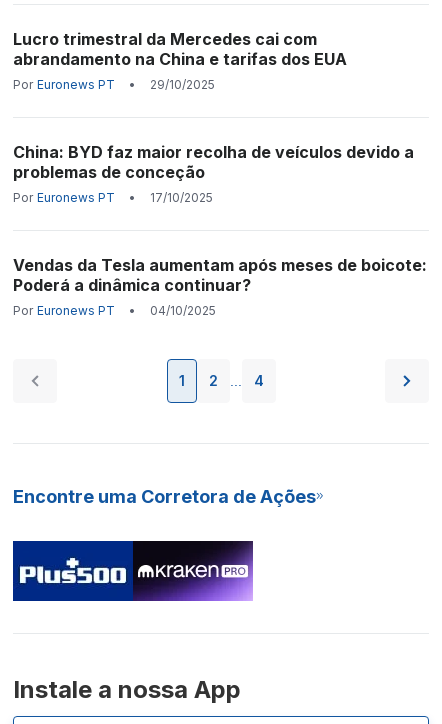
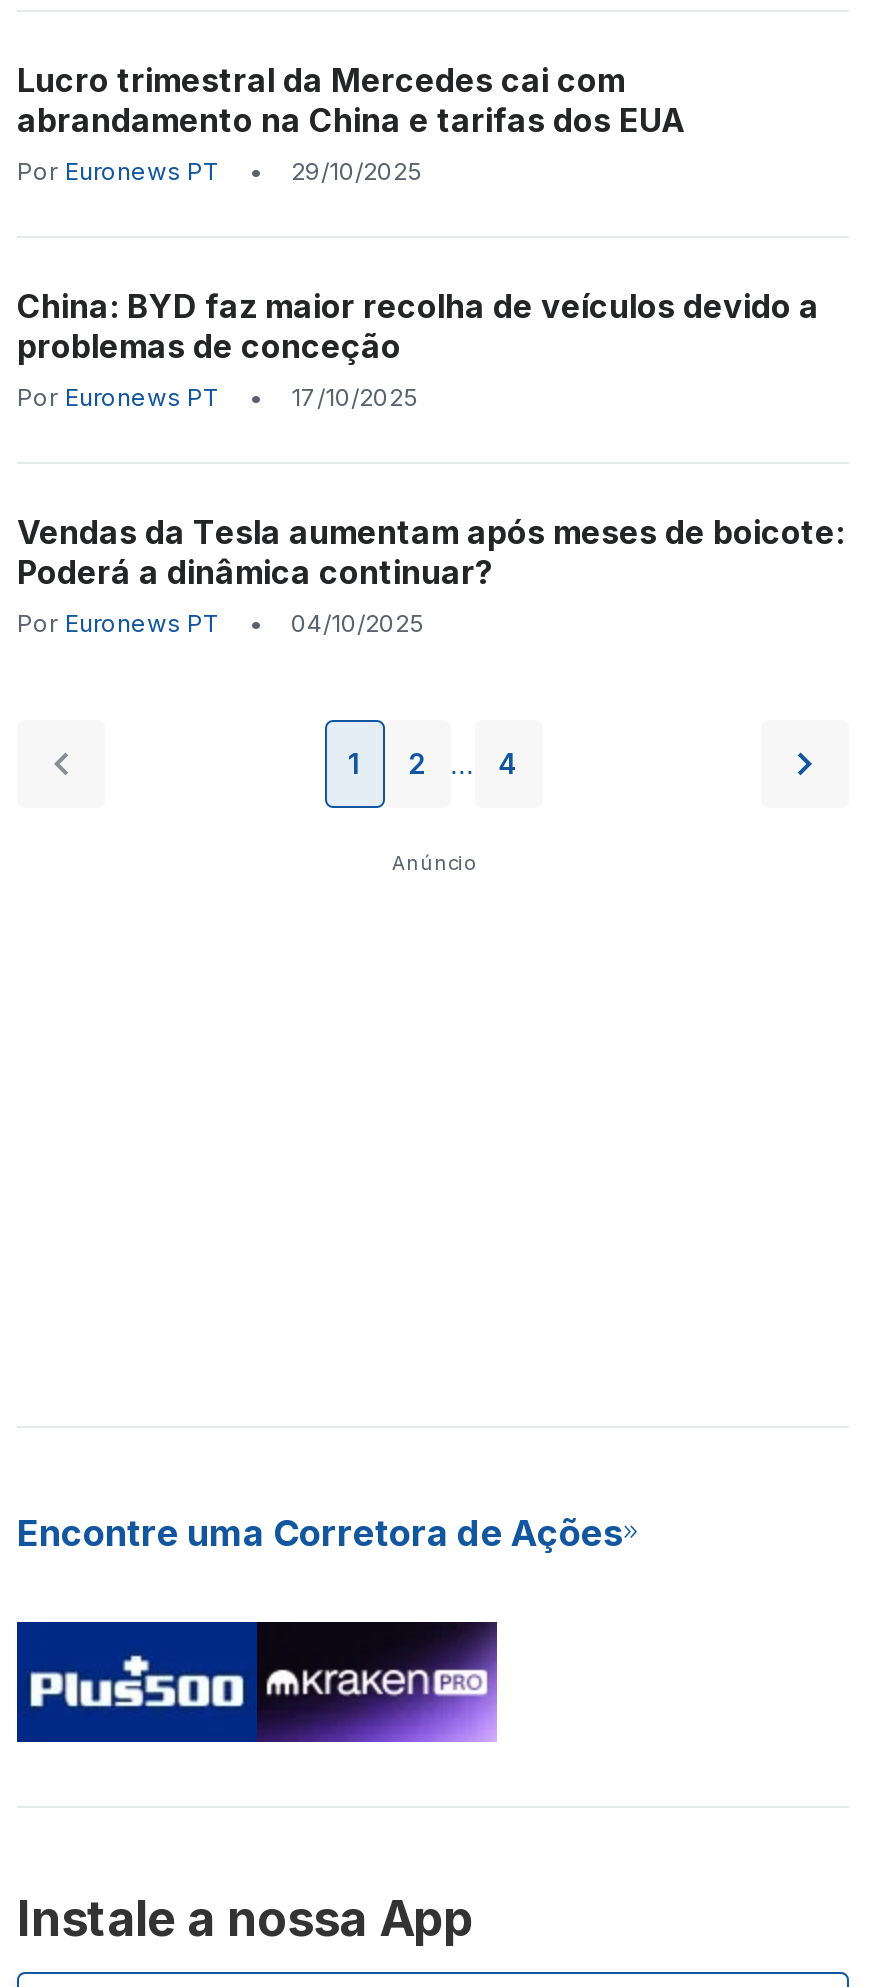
none -> [392,850,474,874] Anúncio

